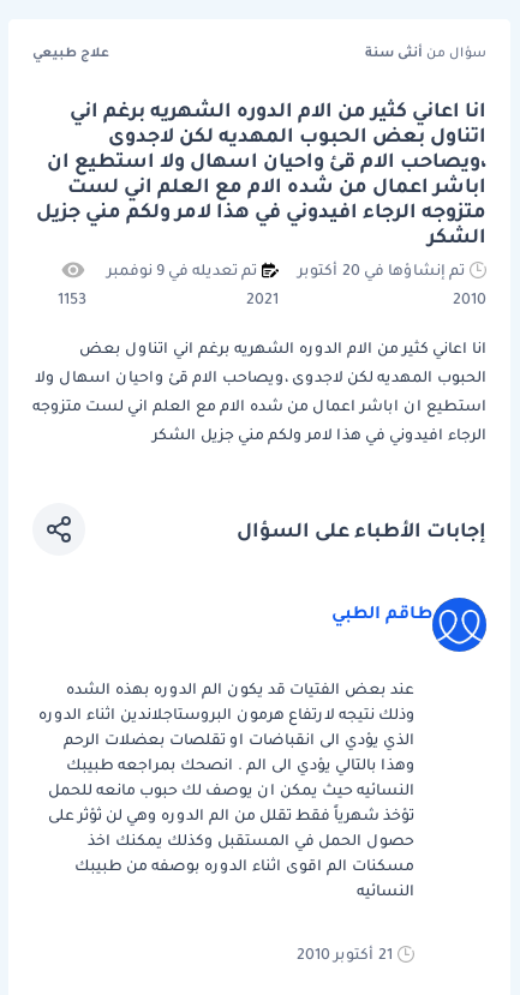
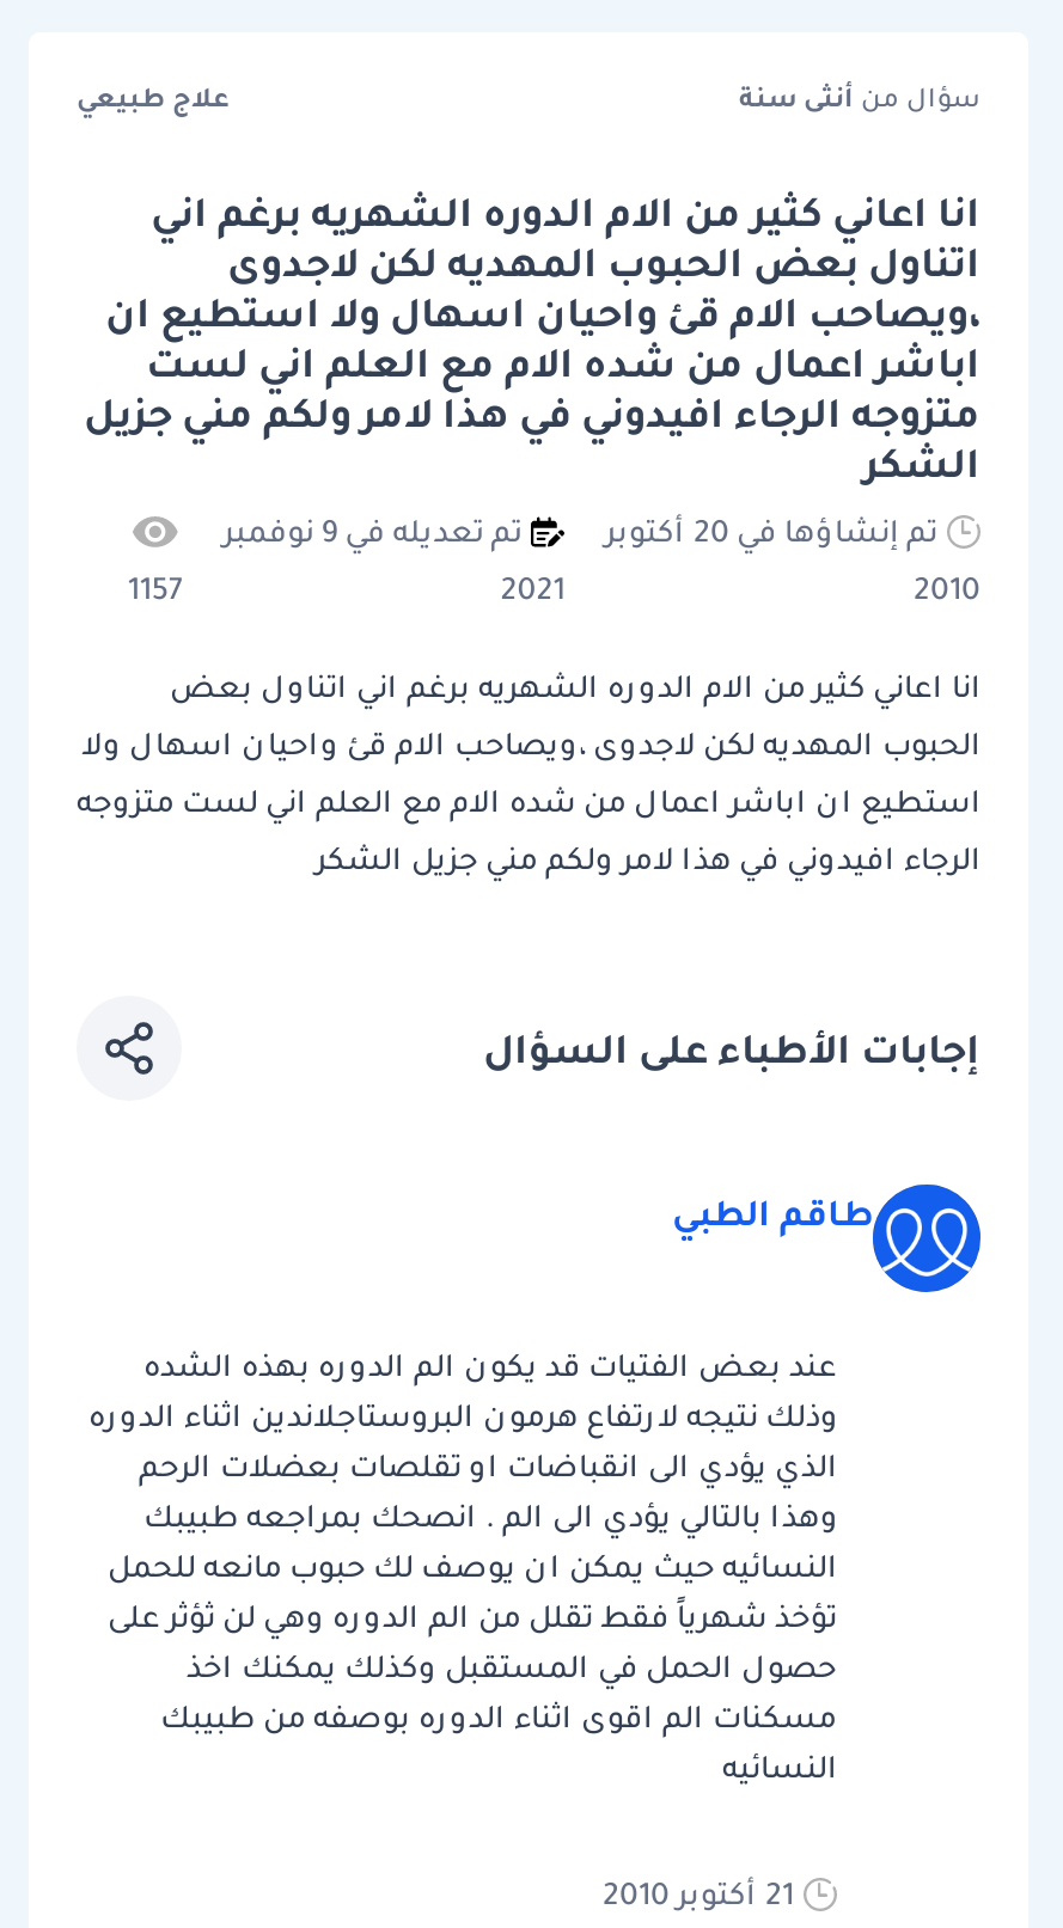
[58,287,87,310] 1153 -> [128,565,183,611] 1157

